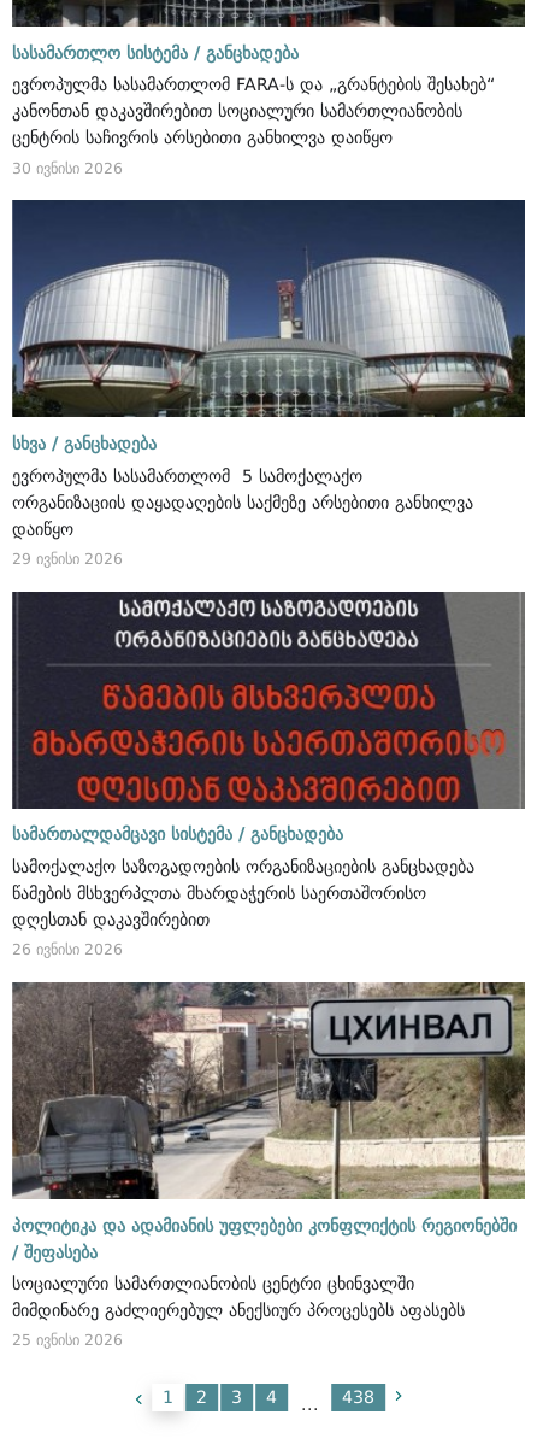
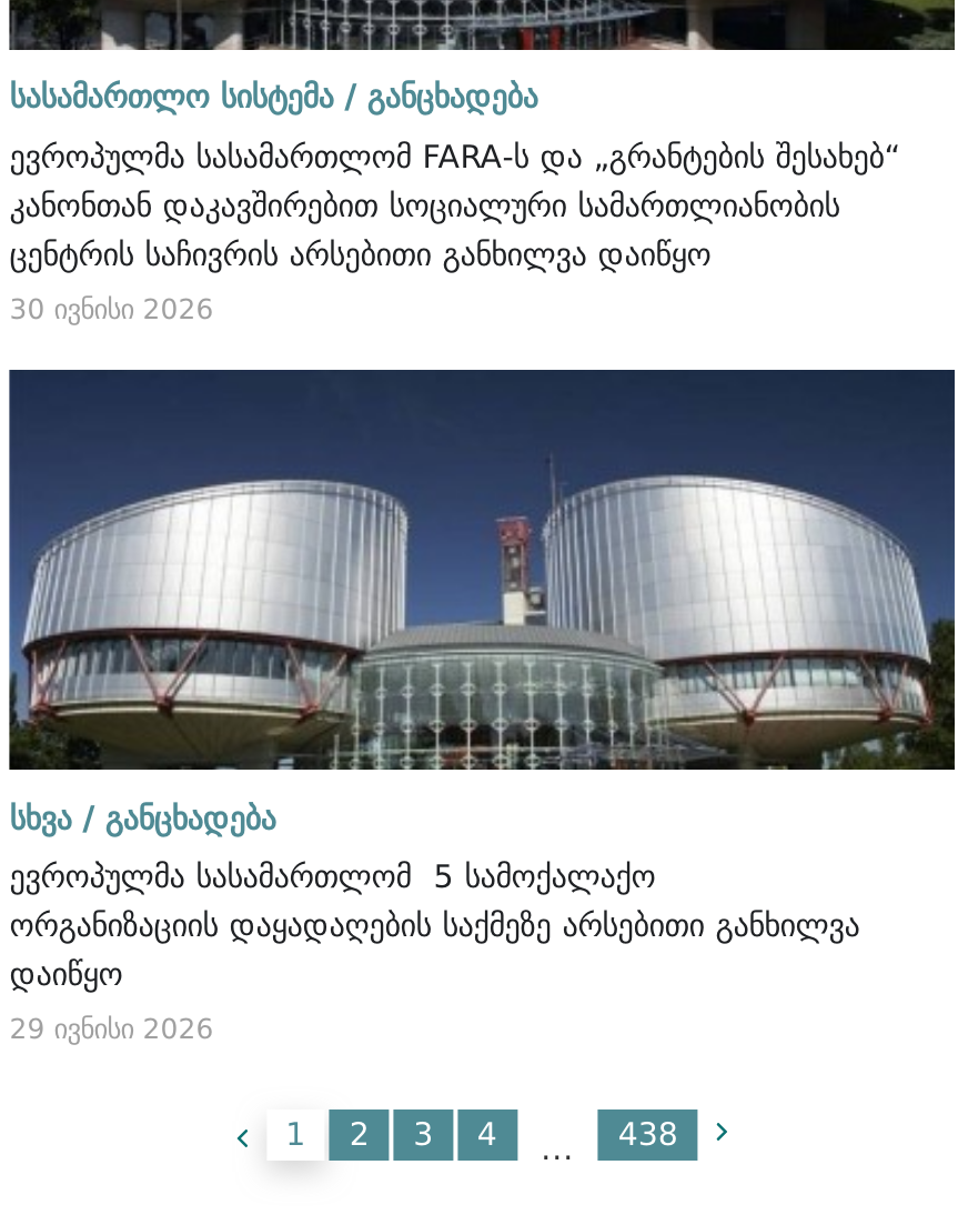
[12,591,526,958] [image] | სამართალდამცავი სისტემა / განცხადება | სამოქალაქო საზოგადოების ორგანიზაციების განცხადება | წამების მსხვერპლთა მხარდაჭერის საერთაშორისო | დღესთან დაკავშირებით | 26 ივნისი 2026 -> none
[11,981,526,1349] [image] | პოლიტიკა და ადამიანის უფლებები კონფლიქტის რეგიონებში | / შეფასება | სოციალური სამართლიანობის ცენტრი ცხინვალში | მიმდინარე გაძლიერებულ ანექსიურ პროცესებს აფასებს | 25 ივნისი 2026 -> none

